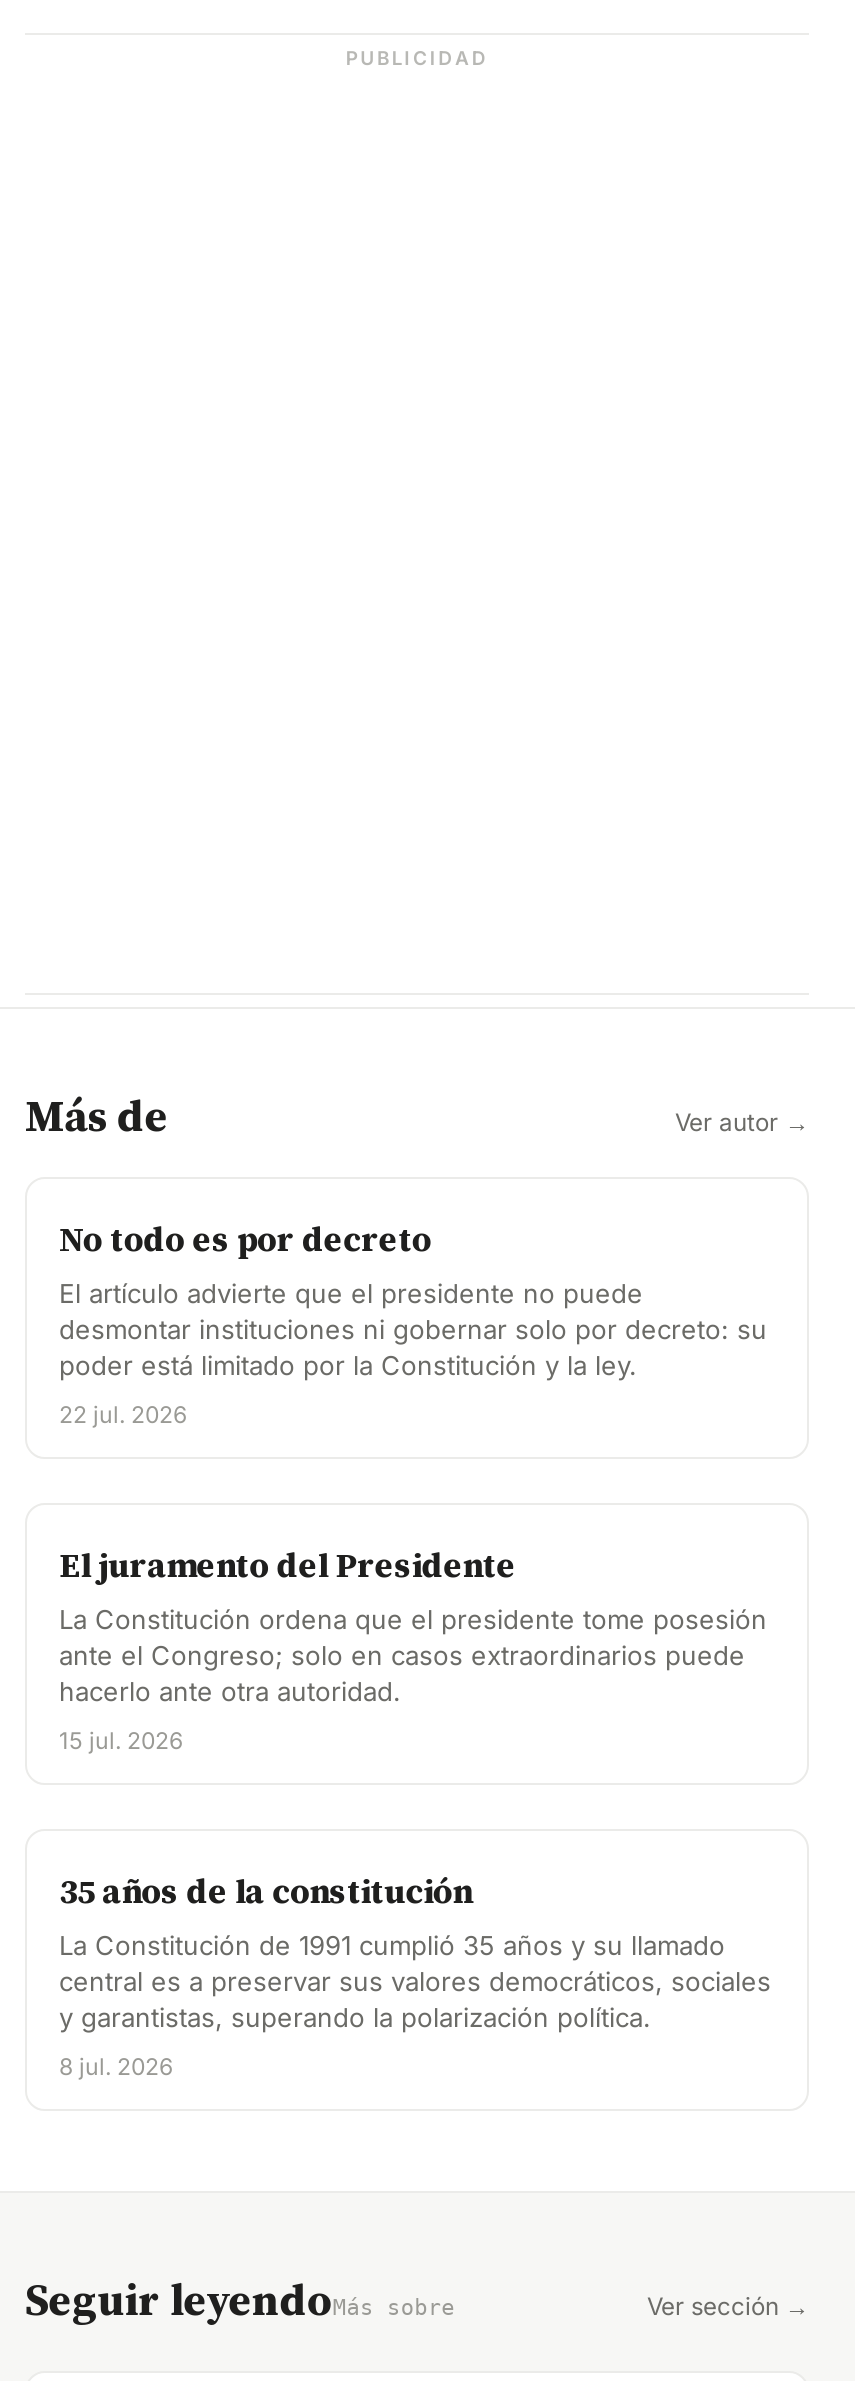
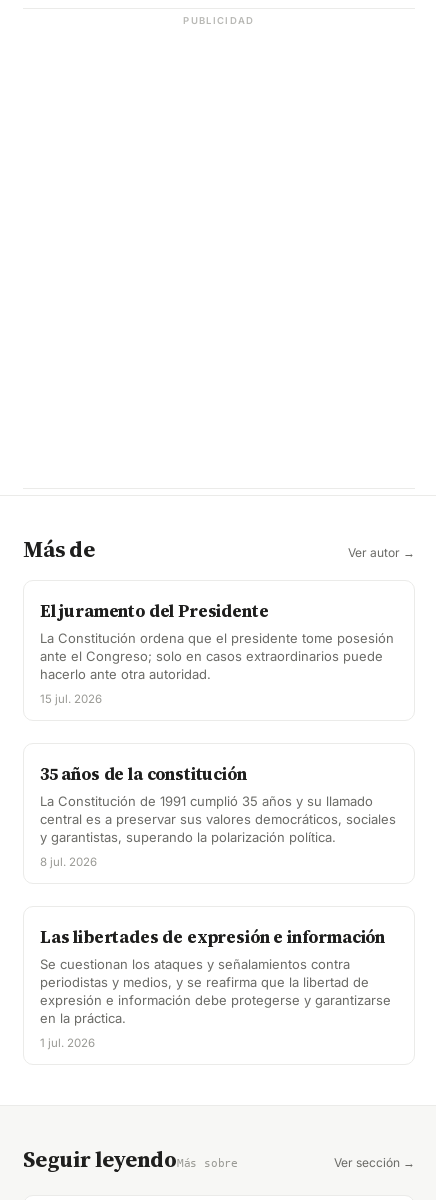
[59,1215,767,1429] No todo es por decreto | El artículo advierte que el presidente no puede | desmontar instituciones ni gobernar solo por decreto: su | poder está limitado por la Constitución y la ley. | 22 jul. 2026 -> none
moved [59,1541,771,2081] -> [40,599,396,869]: El juramento del Presidente | La Constitución ordena que el presidente tome posesión | ante el Congreso; solo en casos extraordinarios puede | ... | y garantistas, superando la polarización política. | 8 jul. 2026
none -> [40,925,391,1050] Las libertades de expresión e información | Se cuestionan los ataques y señalamientos contra | periodistas y medios, y se reafirma que la libertad de | expresión e información debe protegerse y garantizarse | en la práctica. | 1 jul. 2026

